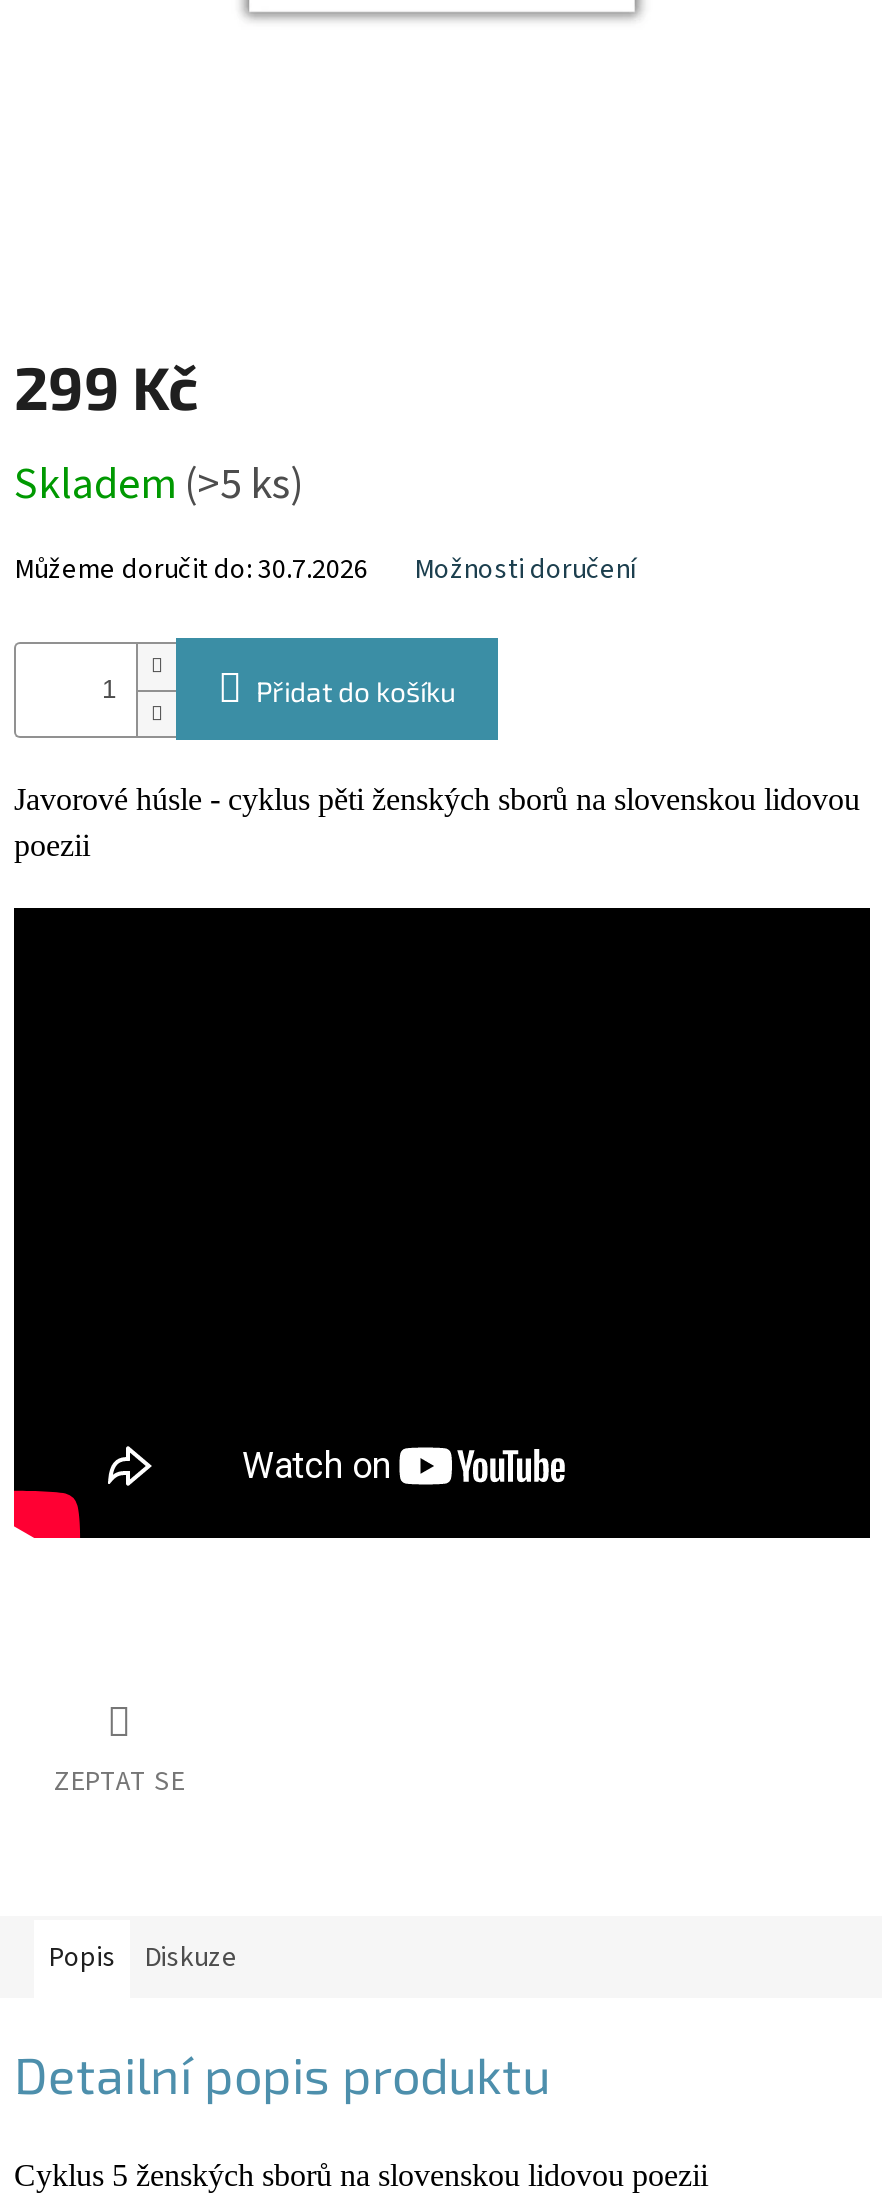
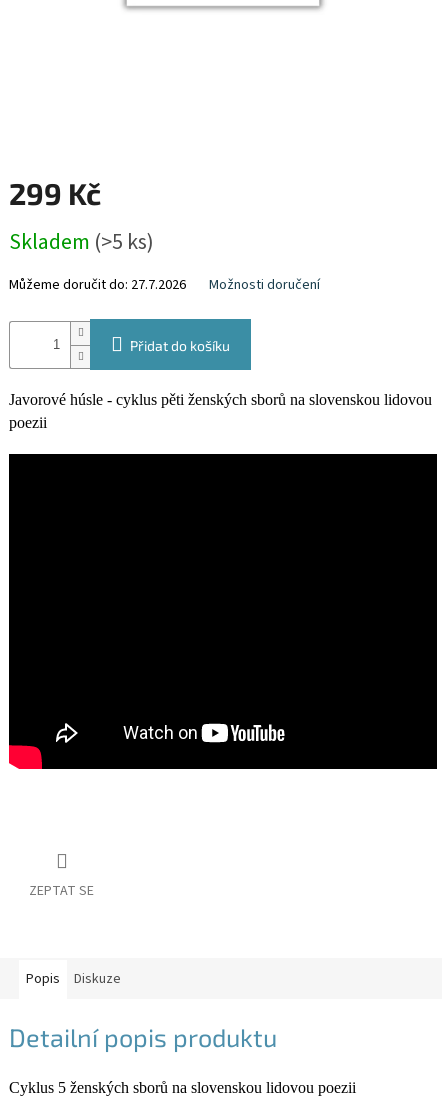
[14,551,368,591] Můžeme doručit do: 30.7.2026 -> [9,275,186,295] Můžeme doručit do: 27.7.2026

